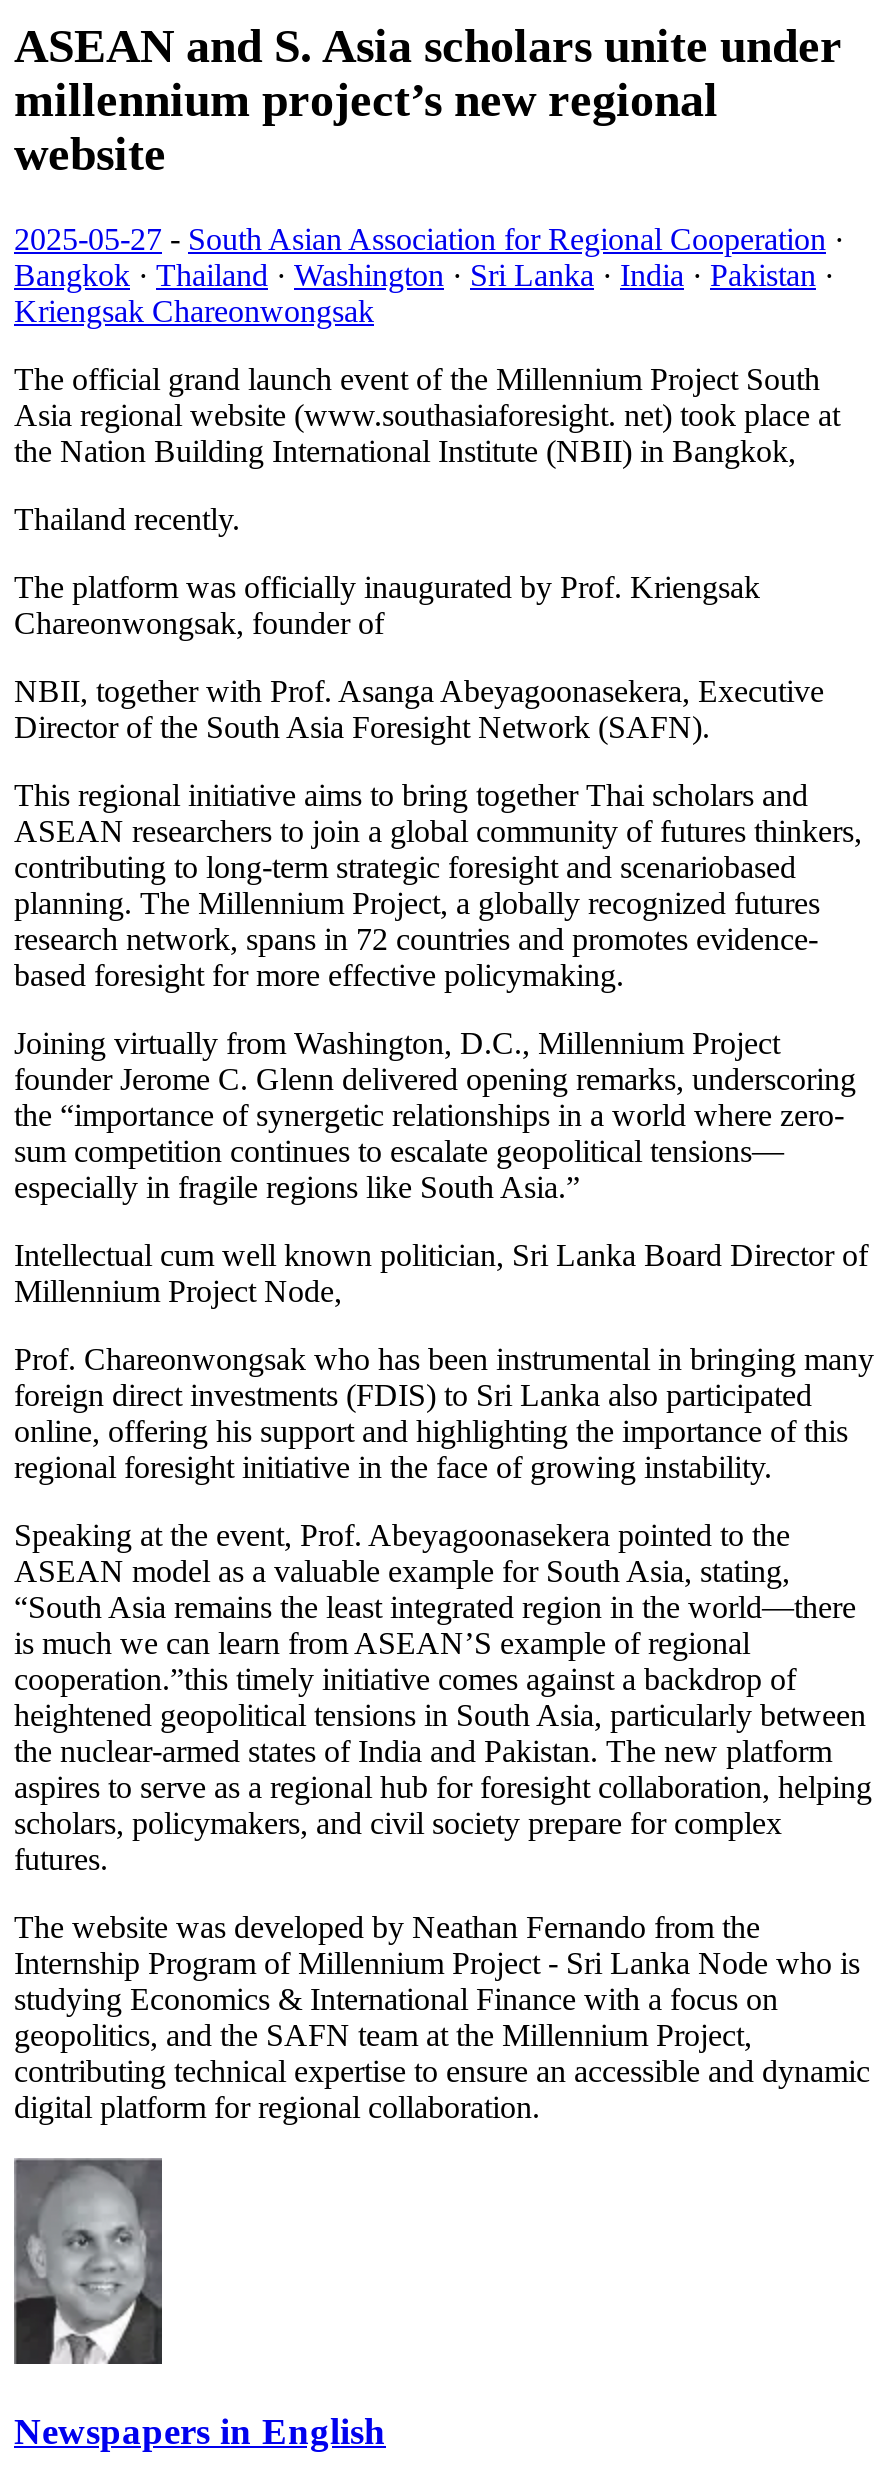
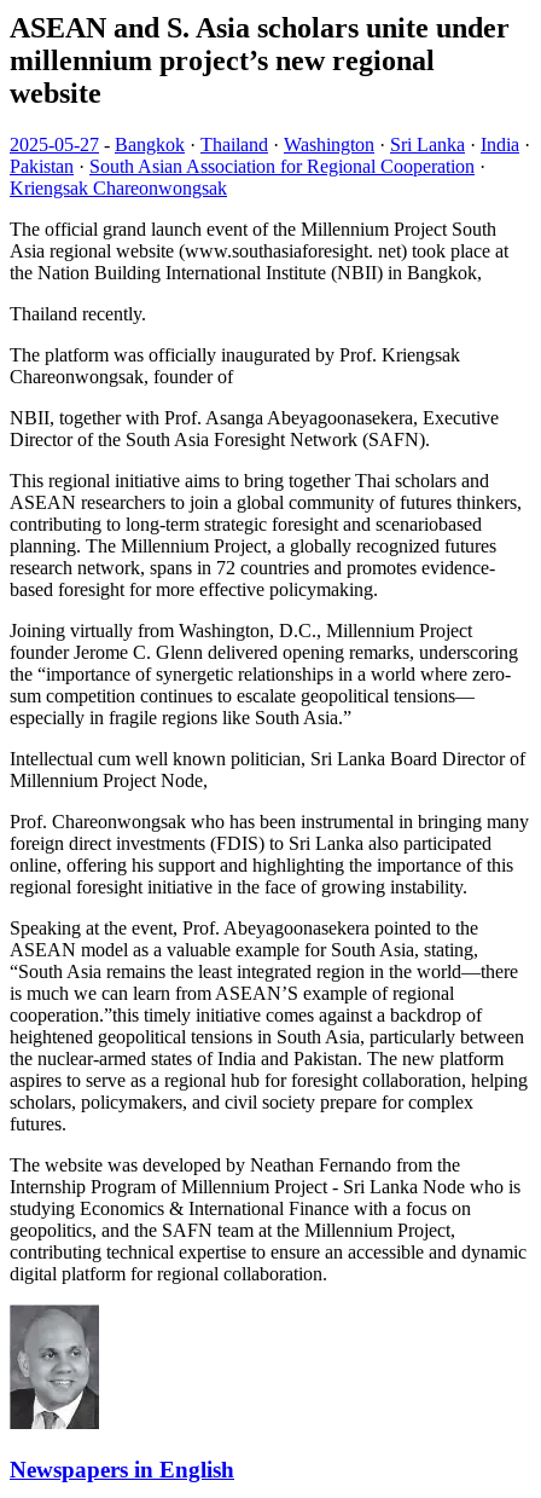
[14,222,844,292] 2025-05-27 - South Asian Association for Regional Cooperation · | Bangkok · Thailand · Washington · Sri Lanka · India · Pakistan · -> [10,134,530,176] 2025-05-27 - Bangkok · Thailand · Washington · Sri Lanka · India · | Pakistan · South Asian Association for Regional Cooperation ·

